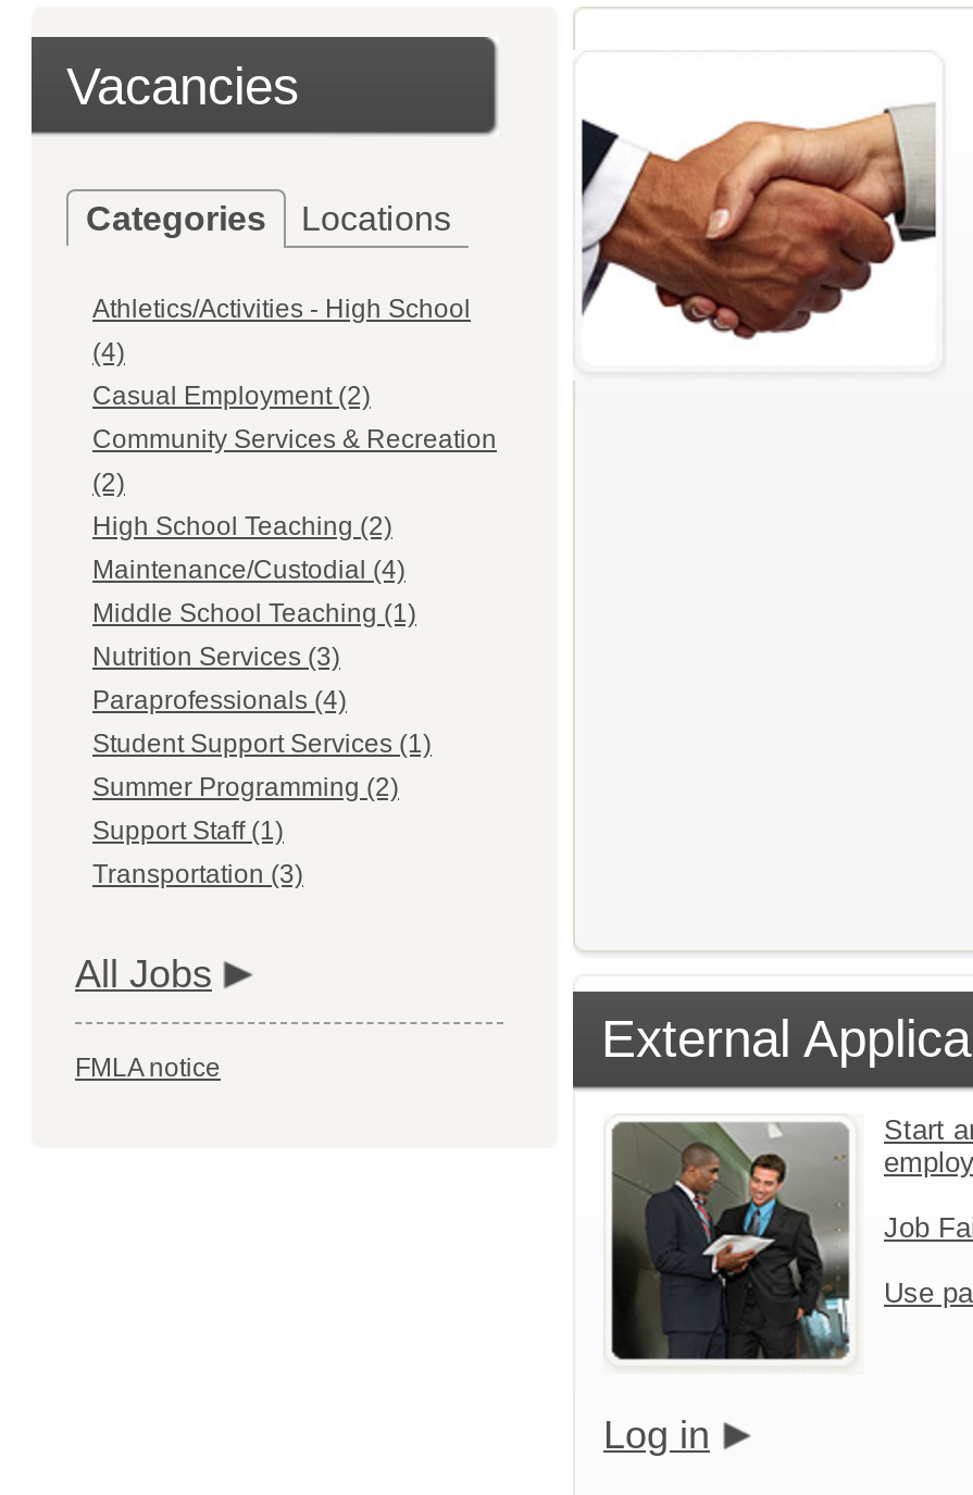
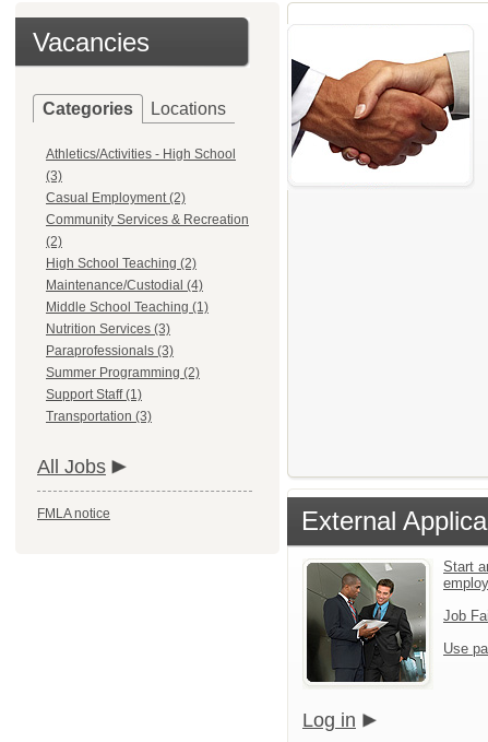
[92,337,125,367] (4) -> [46,168,62,184] (3)
[92,685,432,759] Paraprofessionals (4) | Student Support Services (1) -> [46,343,174,358] Paraprofessionals (3)
moved [75,772,399,1083] -> [37,365,200,521]: Summer Programming (2) | Support Staff (1) | Transportation (3) | All Jobs | FMLA notice

